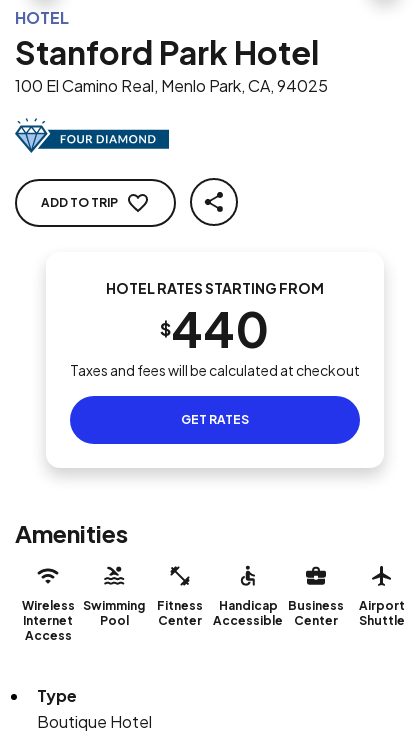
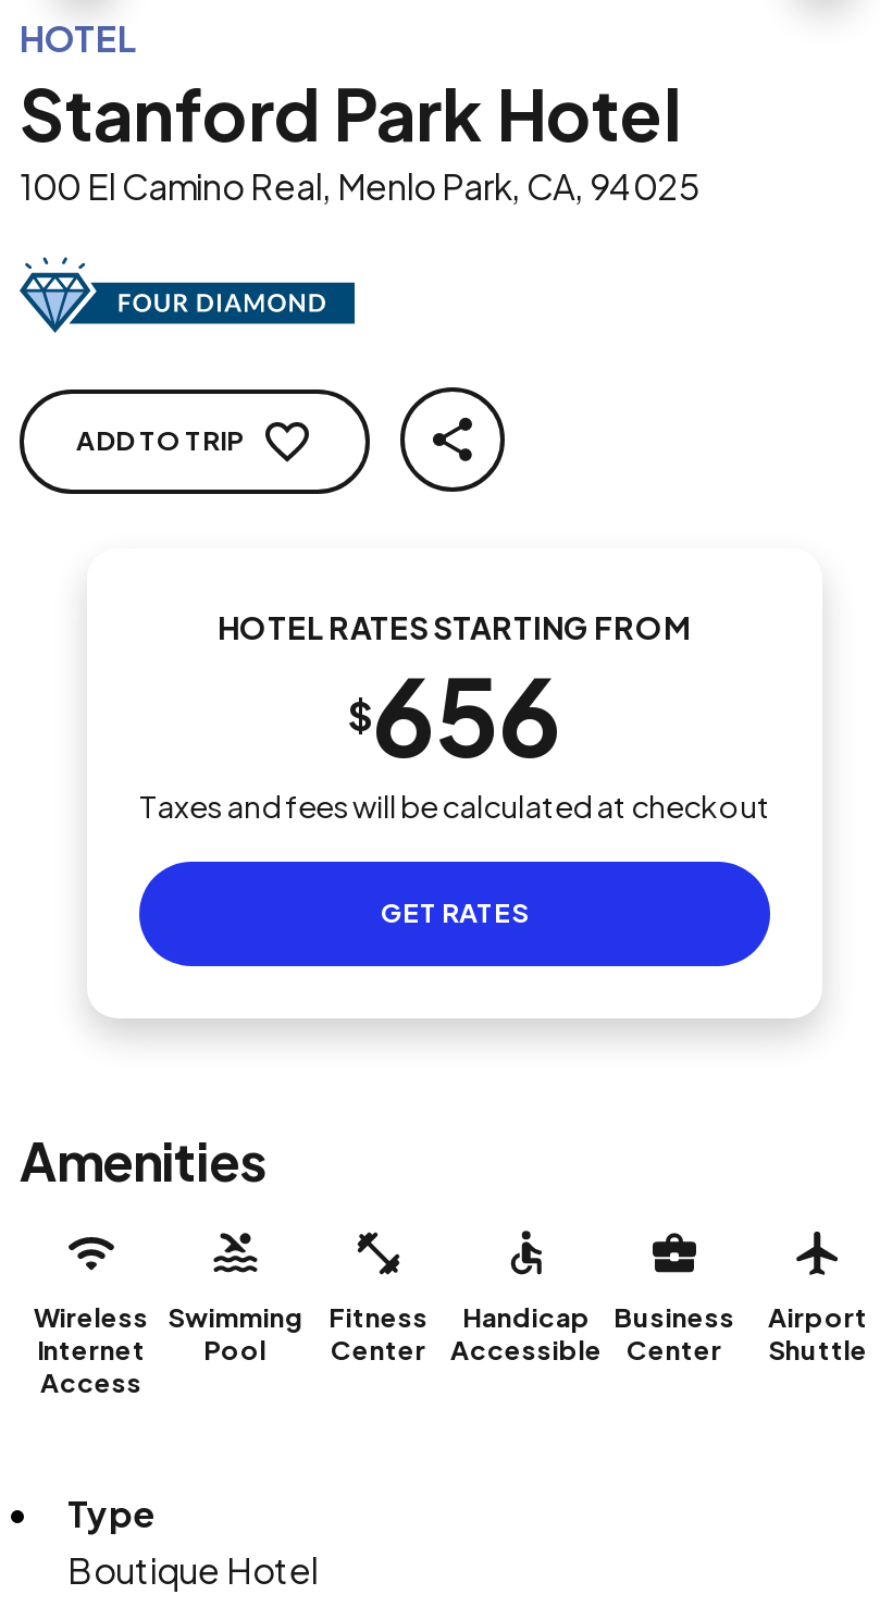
[160,298,269,359] $440 -> [348,648,561,781] $656

